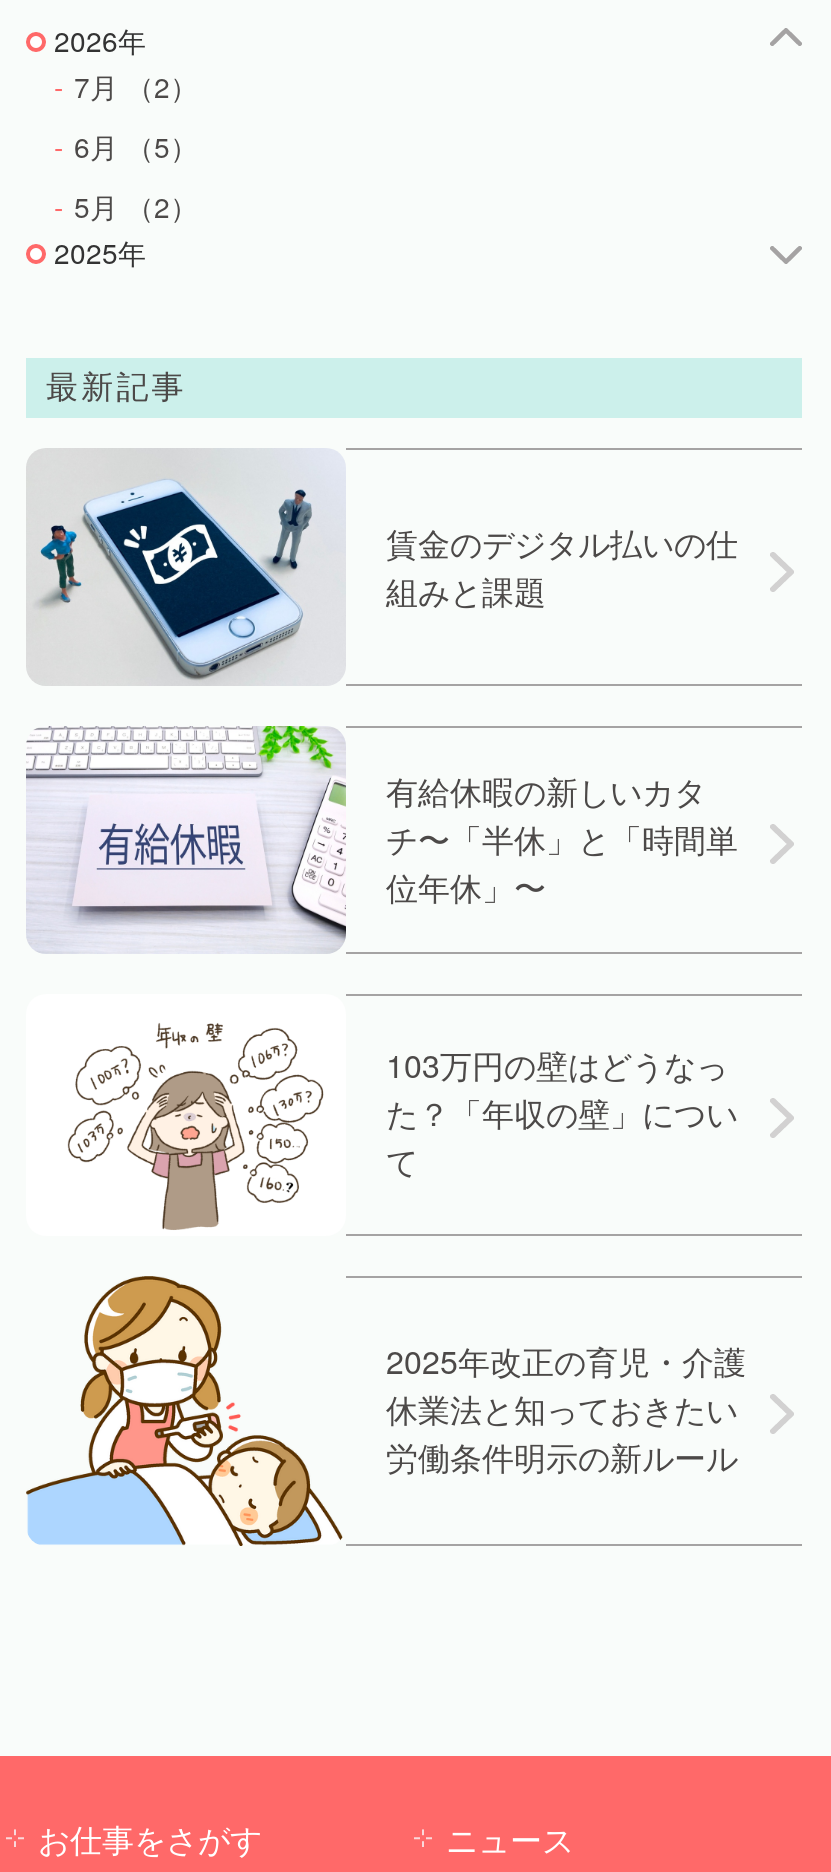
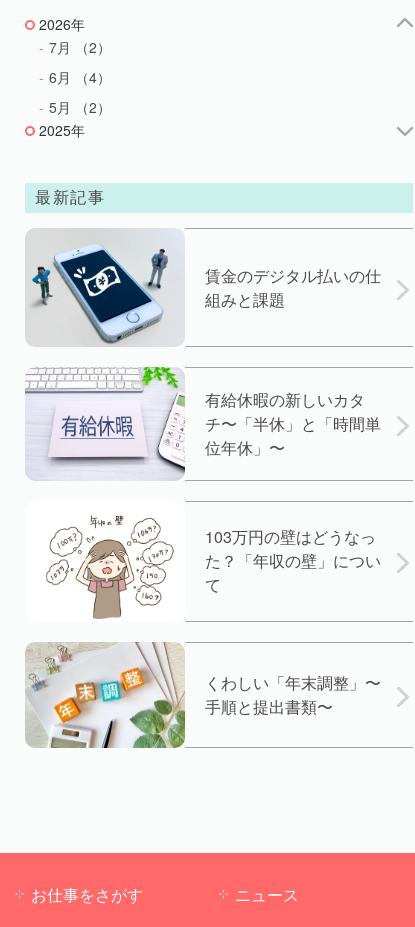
[74,126,198,166] 6月（5） -> [49,67,111,87] 6月（4）
[26,1274,746,1546] [image] | 2025年改正の育児・介護 | 休業法と知っておきたい | 労働条件明示の新ルール -> [25,641,381,749] [image] | くわしい「年末調整」〜 | 手順と提出書類〜

